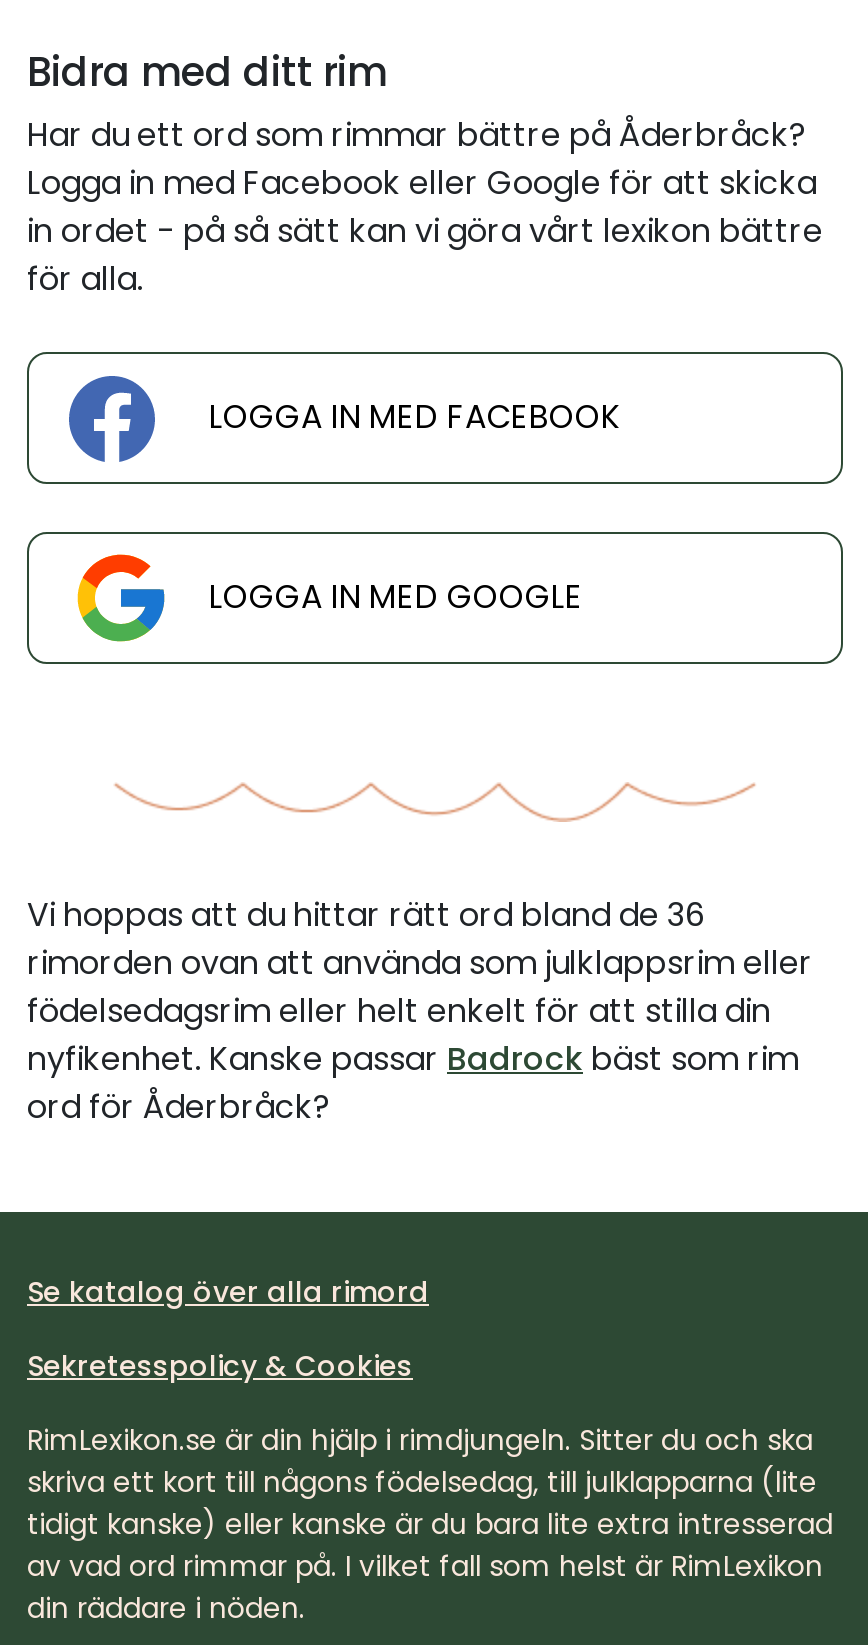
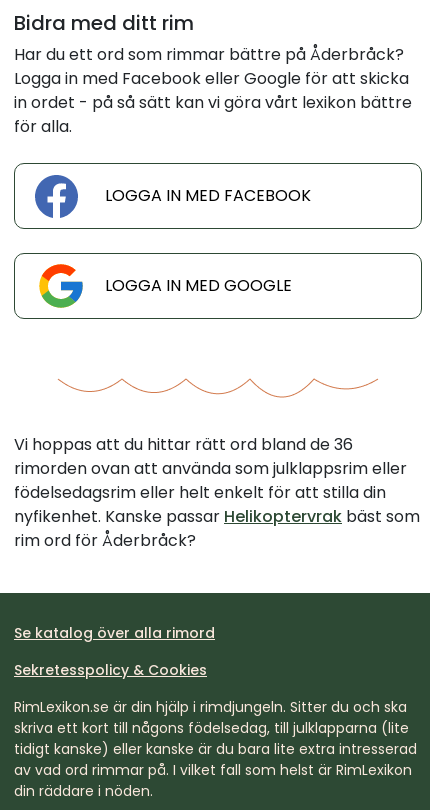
[27,1036,799,1130] nyfikenhet. Kanske passar Badrock bäst som rim | ord för Åderbråck? -> [14,505,420,552] nyfikenhet. Kanske passar Helikoptervrak bäst som | rim ord för Åderbråck?

